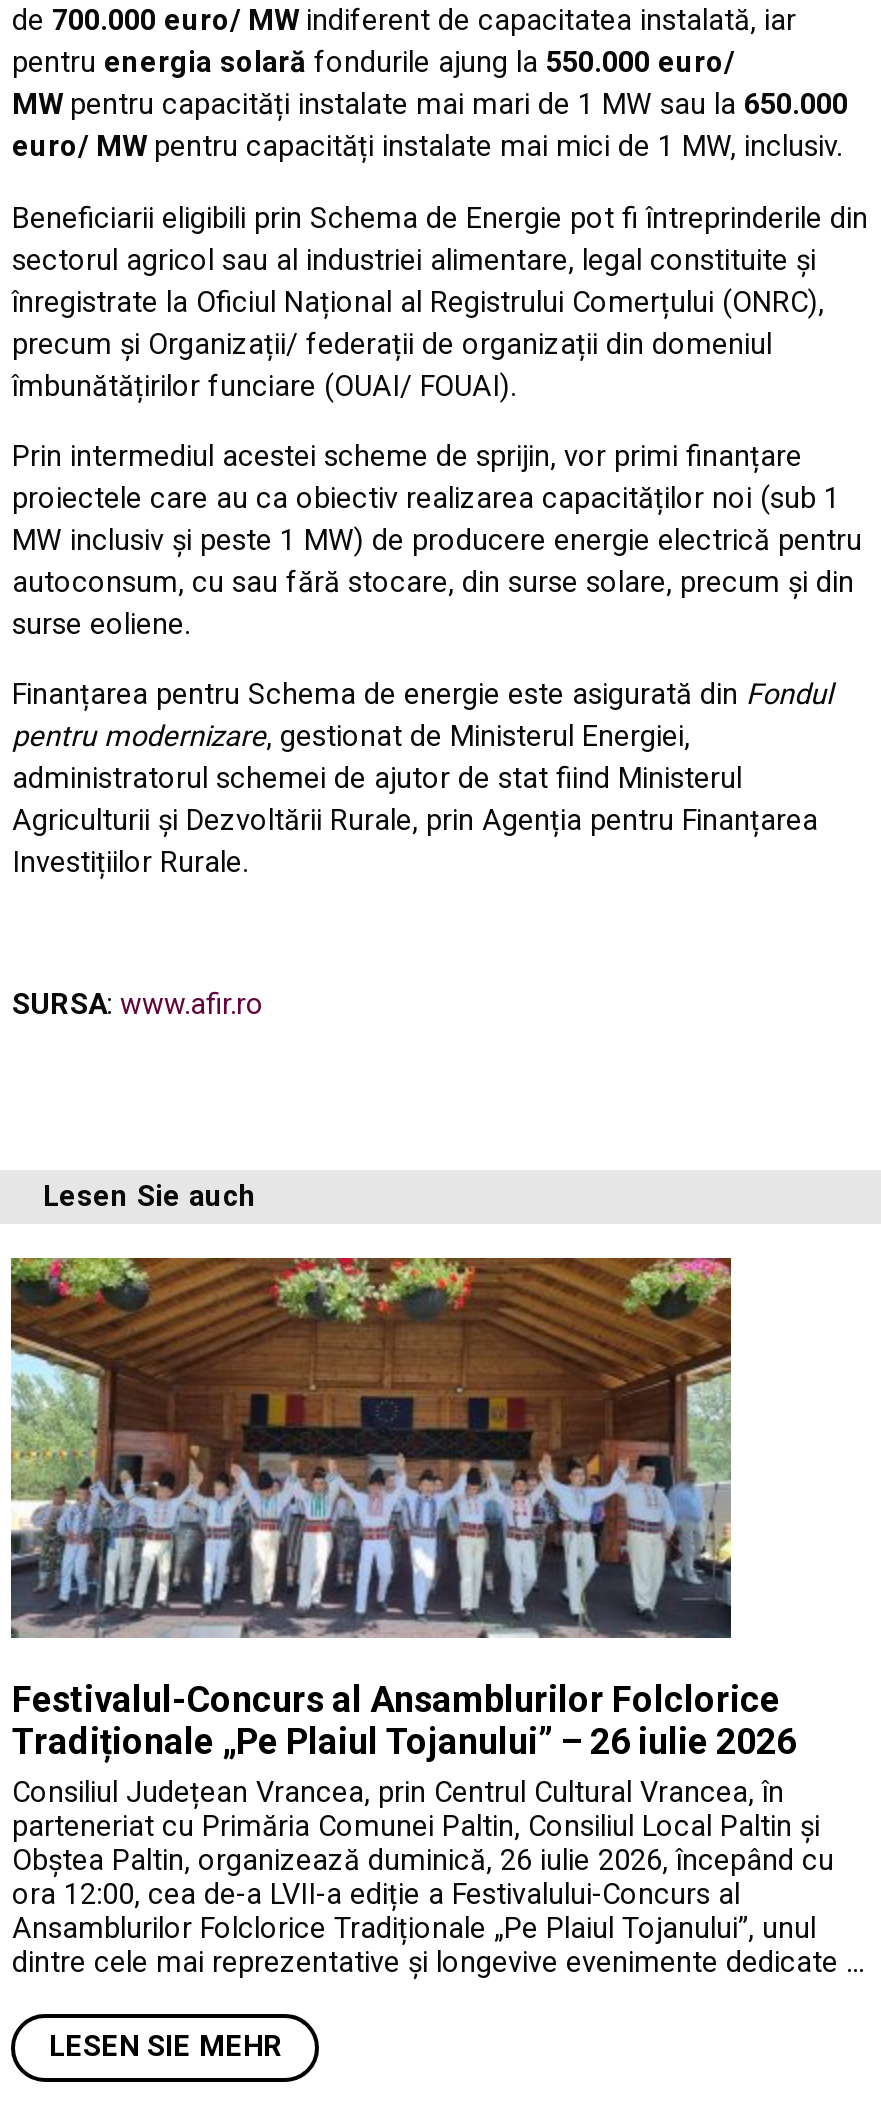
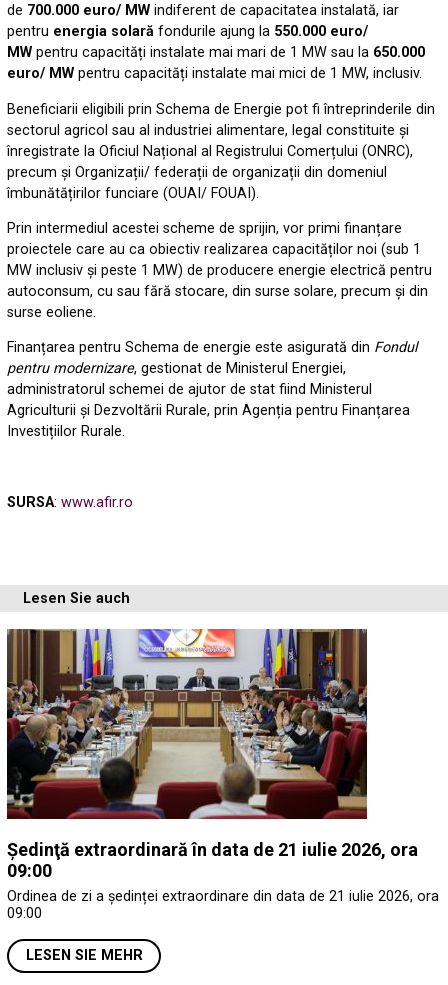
[9,1256,733,1640] [image] -> [6,628,367,763] [image]
[12,1678,864,1980] Festivalul-Concurs al Ansamblurilor Folclorice | Tradiționale „Pe Plaiul Tojanului” – 26 iulie 2026 | Consiliul Județean Vrancea, prin Centrul Cultural Vrancea, în | parteneriat cu Primăria Comunei Paltin, Consiliul Local Paltin și | Obștea Paltin, organizează duminică, 26 iulie 2026, începând cu | ora 12:00, cea de-a LVII-a ediție a Festivalului-Concurs al | Ansamblurilor Folclorice Tradiționale „Pe Plaiul Tojanului”, unul | dintre cele mai reprezentative și longevive evenimente dedicate … -> [7,839,439,922] Ședinţă extraordinară în data de 21 iulie 2026, ora | 09:00 | Ordinea de zi a ședinței extraordinare din data de 21 iulie 2026, ora | 09:00

